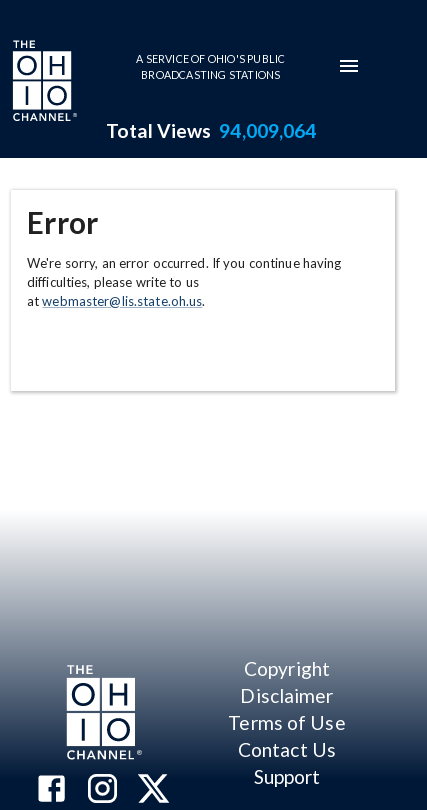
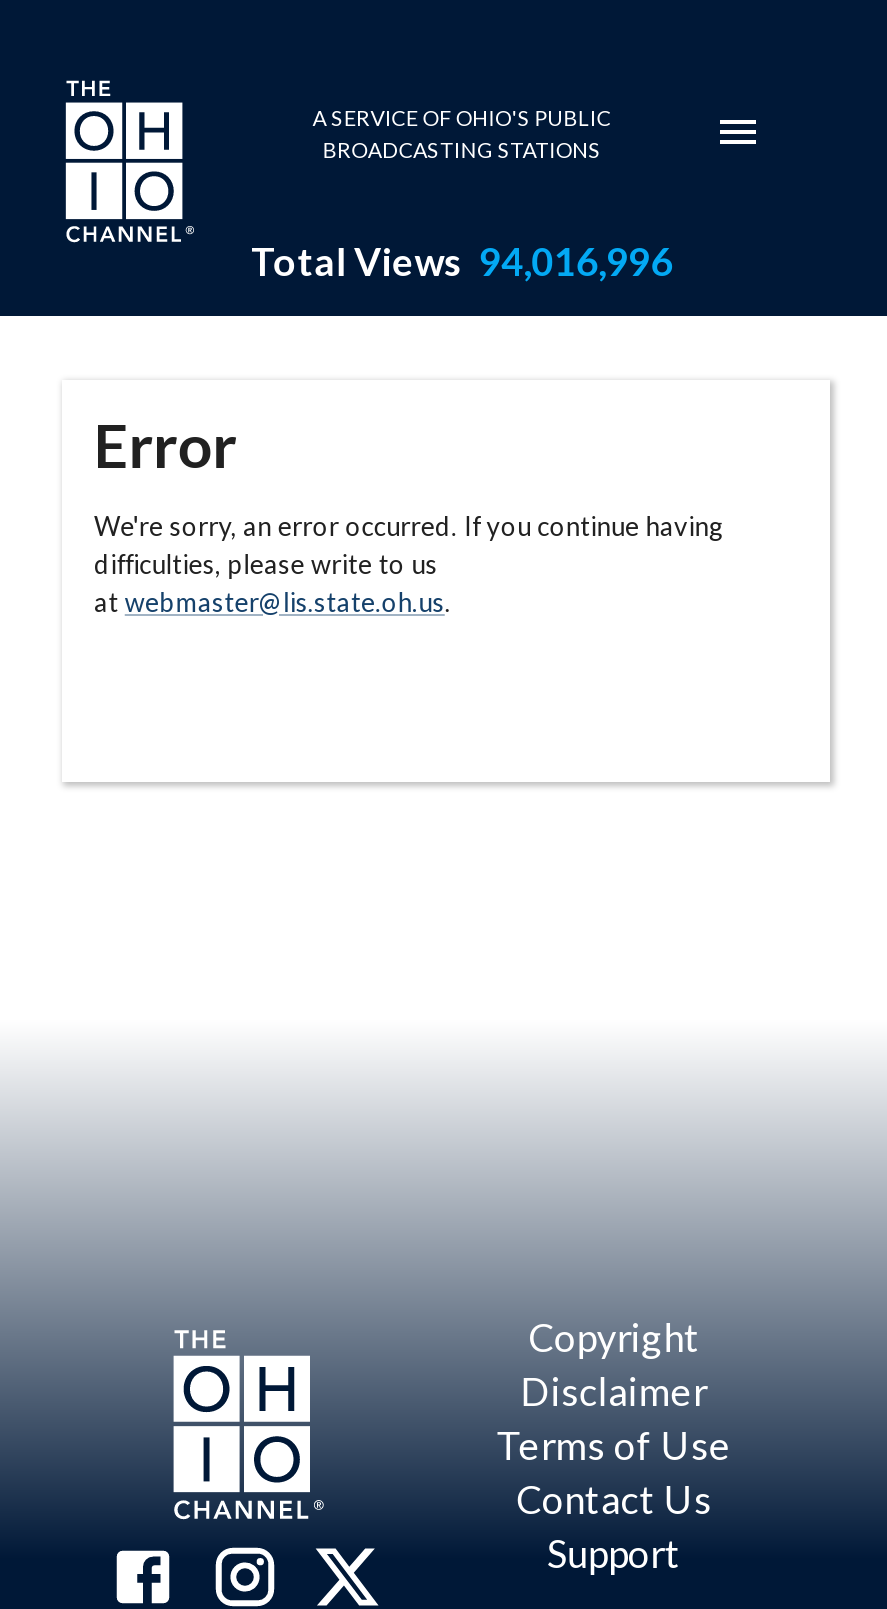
[105,119,316,142] Total Views 94,009,064 -> [251,238,672,284] Total Views 94,016,996

